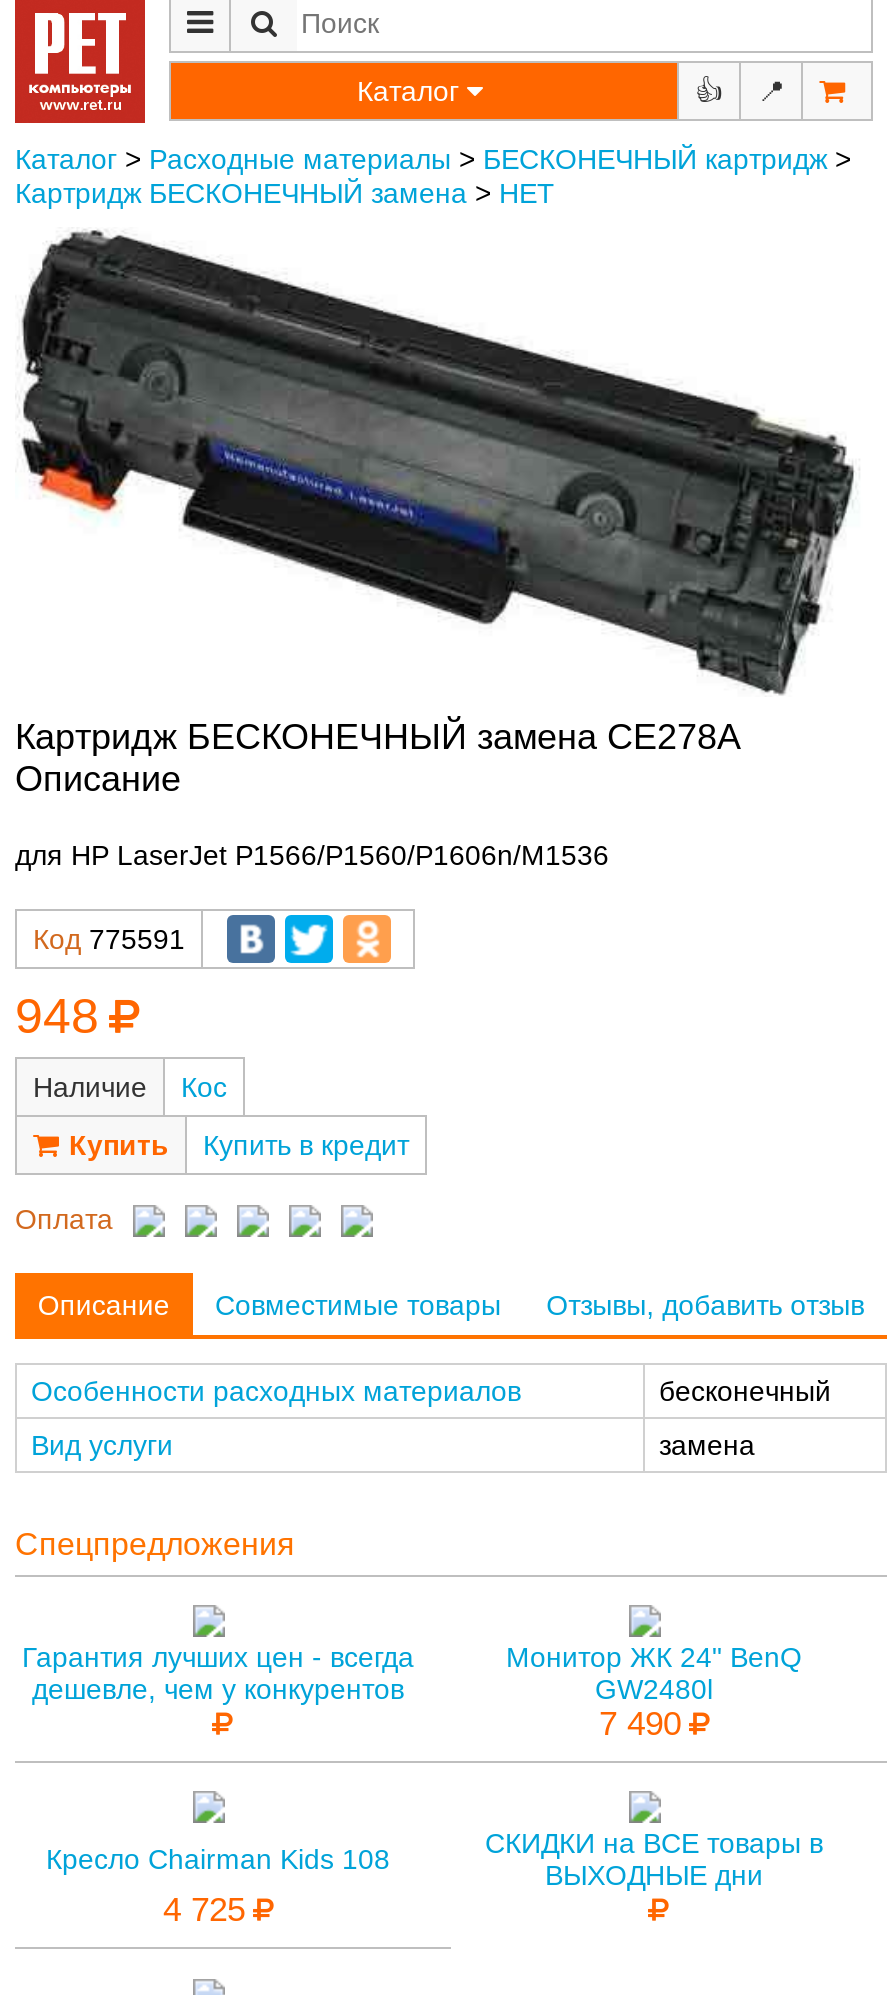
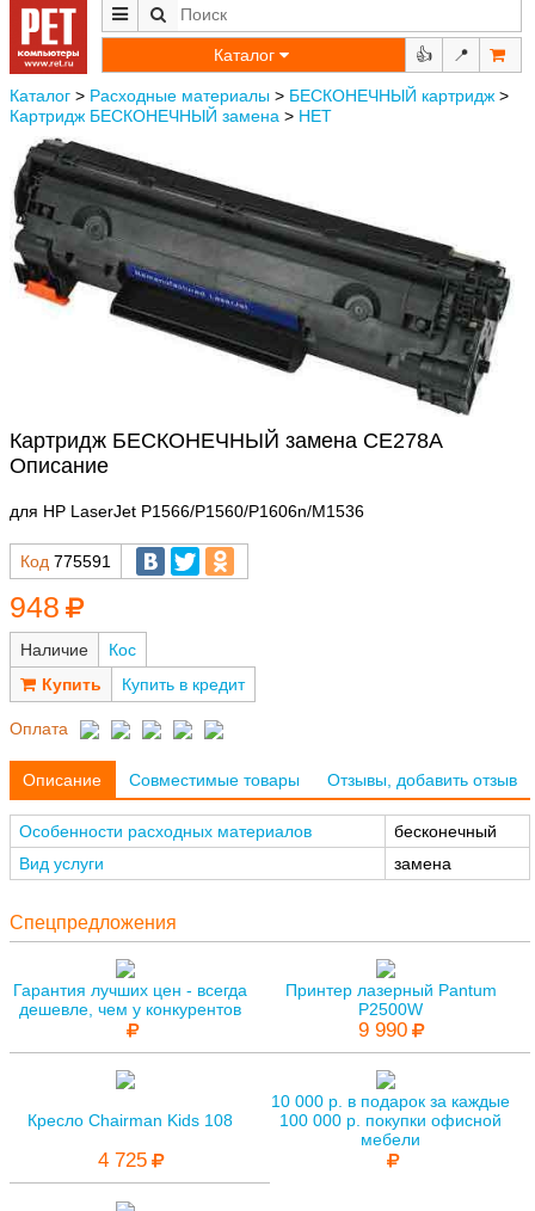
[506,1642,802,1744] Монитор ЖК 24" BenQ | GW2480l | 7 490 -> [285,981,497,1042] Принтер лазерный Pantum | P2500W | 9 990
[485,1828,823,1892] СКИДКИ на ВСЕ товары в | ВЫХОДНЫЕ дни -> [272,1092,510,1149] 10 000 р. в подарок за каждые | 100 000 р. покупки офисной | мебели

